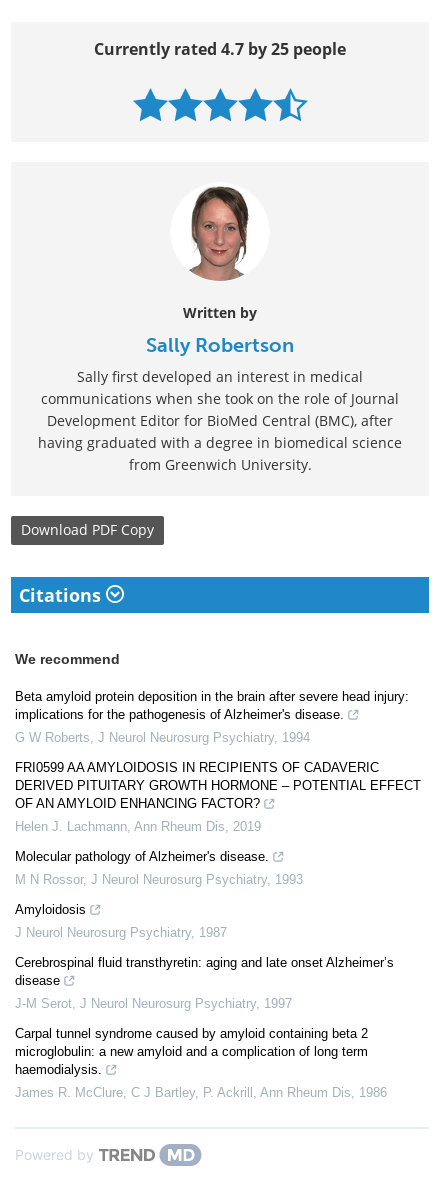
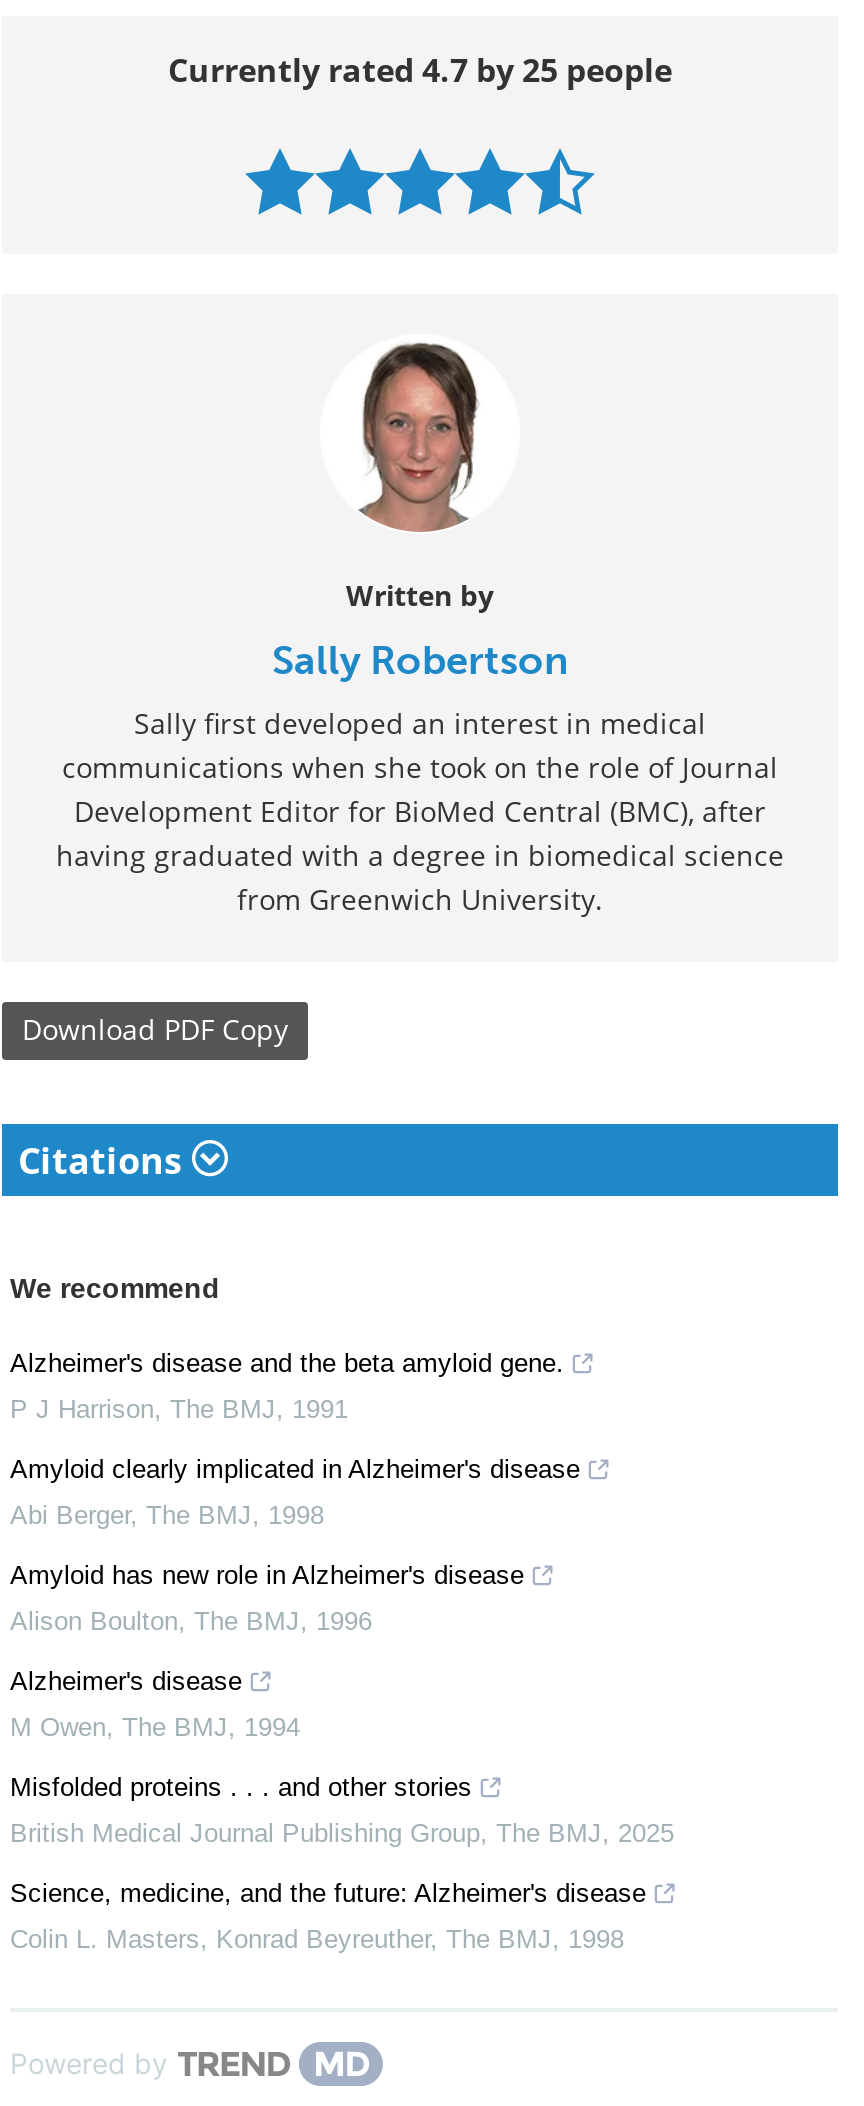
[15,689,409,722] Beta amyloid protein deposition in the brain after severe head injury: | implications for the pathogenesis of Alzheimer's disease. -> [10,1348,564,1378] Alzheimer's disease and the beta amyloid gene.
[15,730,310,745] G W Roberts, J Neurol Neurosurg Psychiatry, 1994 -> [10,1394,348,1424] P J Harrison, The BMJ, 1991
[15,760,421,811] FRI0599 AA AMYLOIDOSIS IN RECIPIENTS OF CADAVERIC | DERIVED PITUITARY GROWTH HORMONE – POTENTIAL EFFECT | OF AN AMYLOID ENHANCING FACTOR? -> [10,1454,580,1484] Amyloid clearly implicated in Alzheimer's disease
[15,819,261,834] Helen J. Lachmann, Ann Rheum Dis, 2019 -> [10,1500,324,1530] Abi Berger, The BMJ, 1998
[15,849,269,864] Molecular pathology of Alzheimer's disease. -> [10,1560,524,1590] Amyloid has new role in Alzheimer's disease
[15,872,303,887] M N Rossor, J Neurol Neurosurg Psychiatry, 1993 -> [10,1606,372,1636] Alison Boulton, The BMJ, 1996
[15,902,86,917] Amyloidosis -> [10,1666,242,1696] Alzheimer's disease
[15,925,227,940] J Neurol Neurosurg Psychiatry, 1987 -> [10,1712,300,1742] M Owen, The BMJ, 1994
[15,955,394,988] Cerebrospinal fluid transthyretin: aging and late onset Alzheimer’s | disease -> [10,1772,472,1802] Misfolded proteins . . . and other stories
[15,996,292,1011] J-M Serot, J Neurol Neurosurg Psychiatry, 1997 -> [10,1818,674,1848] British Medical Journal Publishing Group, The BMJ, 2025
[15,1026,368,1077] Carpal tunnel syndrome caused by amyloid containing beta 2 | microglobulin: a new amyloid and a complication of long term | haemodialysis. -> [10,1878,646,1908] Science, medicine, and the future: Alzheimer's disease
[15,1085,387,1100] James R. McClure, C J Bartley, P. Ackrill, Ann Rheum Dis, 1986 -> [10,1924,624,1954] Colin L. Masters, Konrad Beyreuther, The BMJ, 1998

